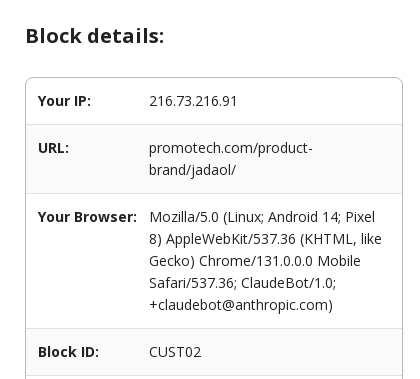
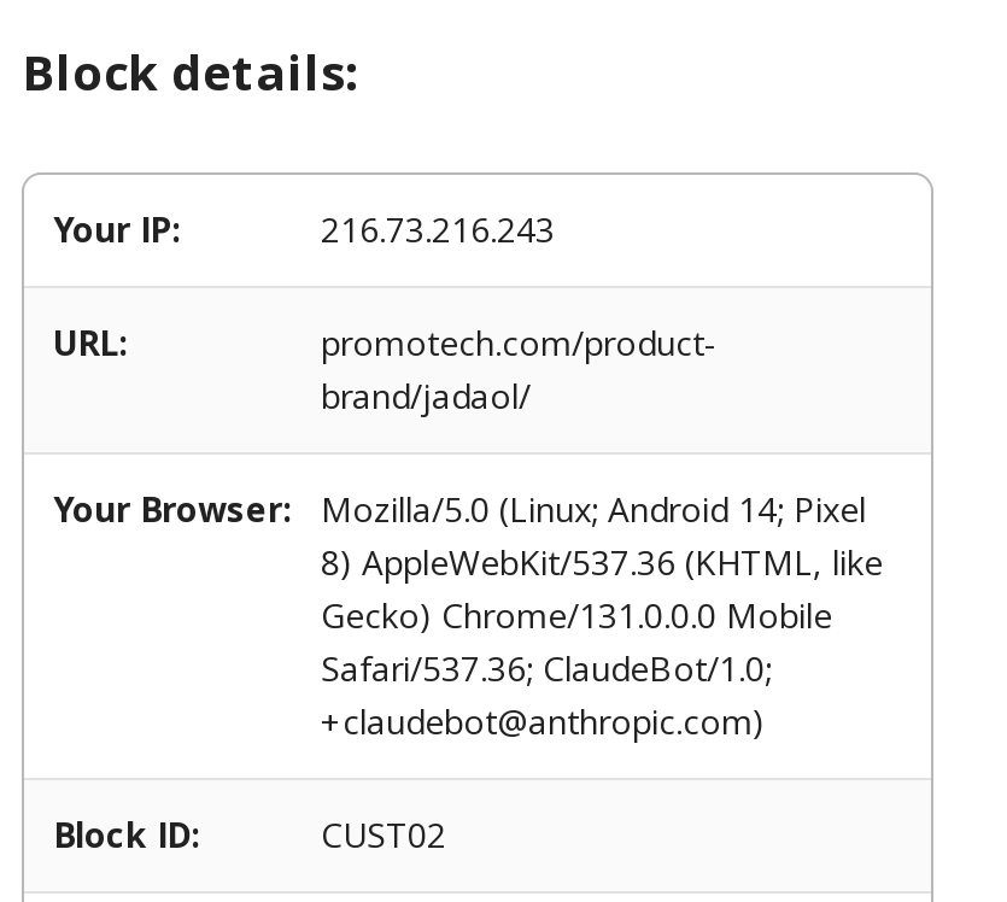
[149,91,238,110] 216.73.216.91 -> [321,206,555,252] 216.73.216.243

